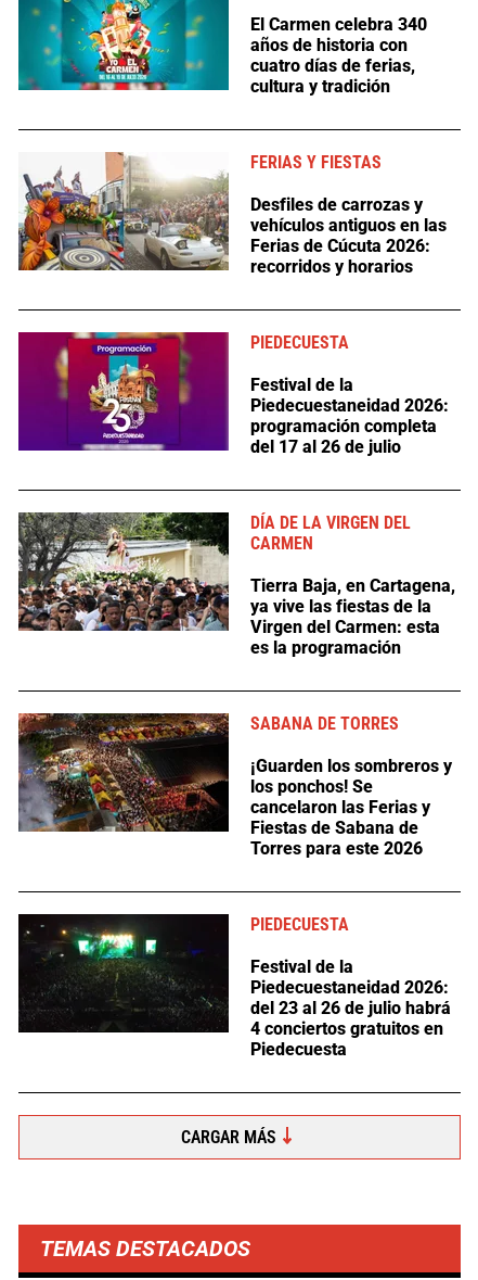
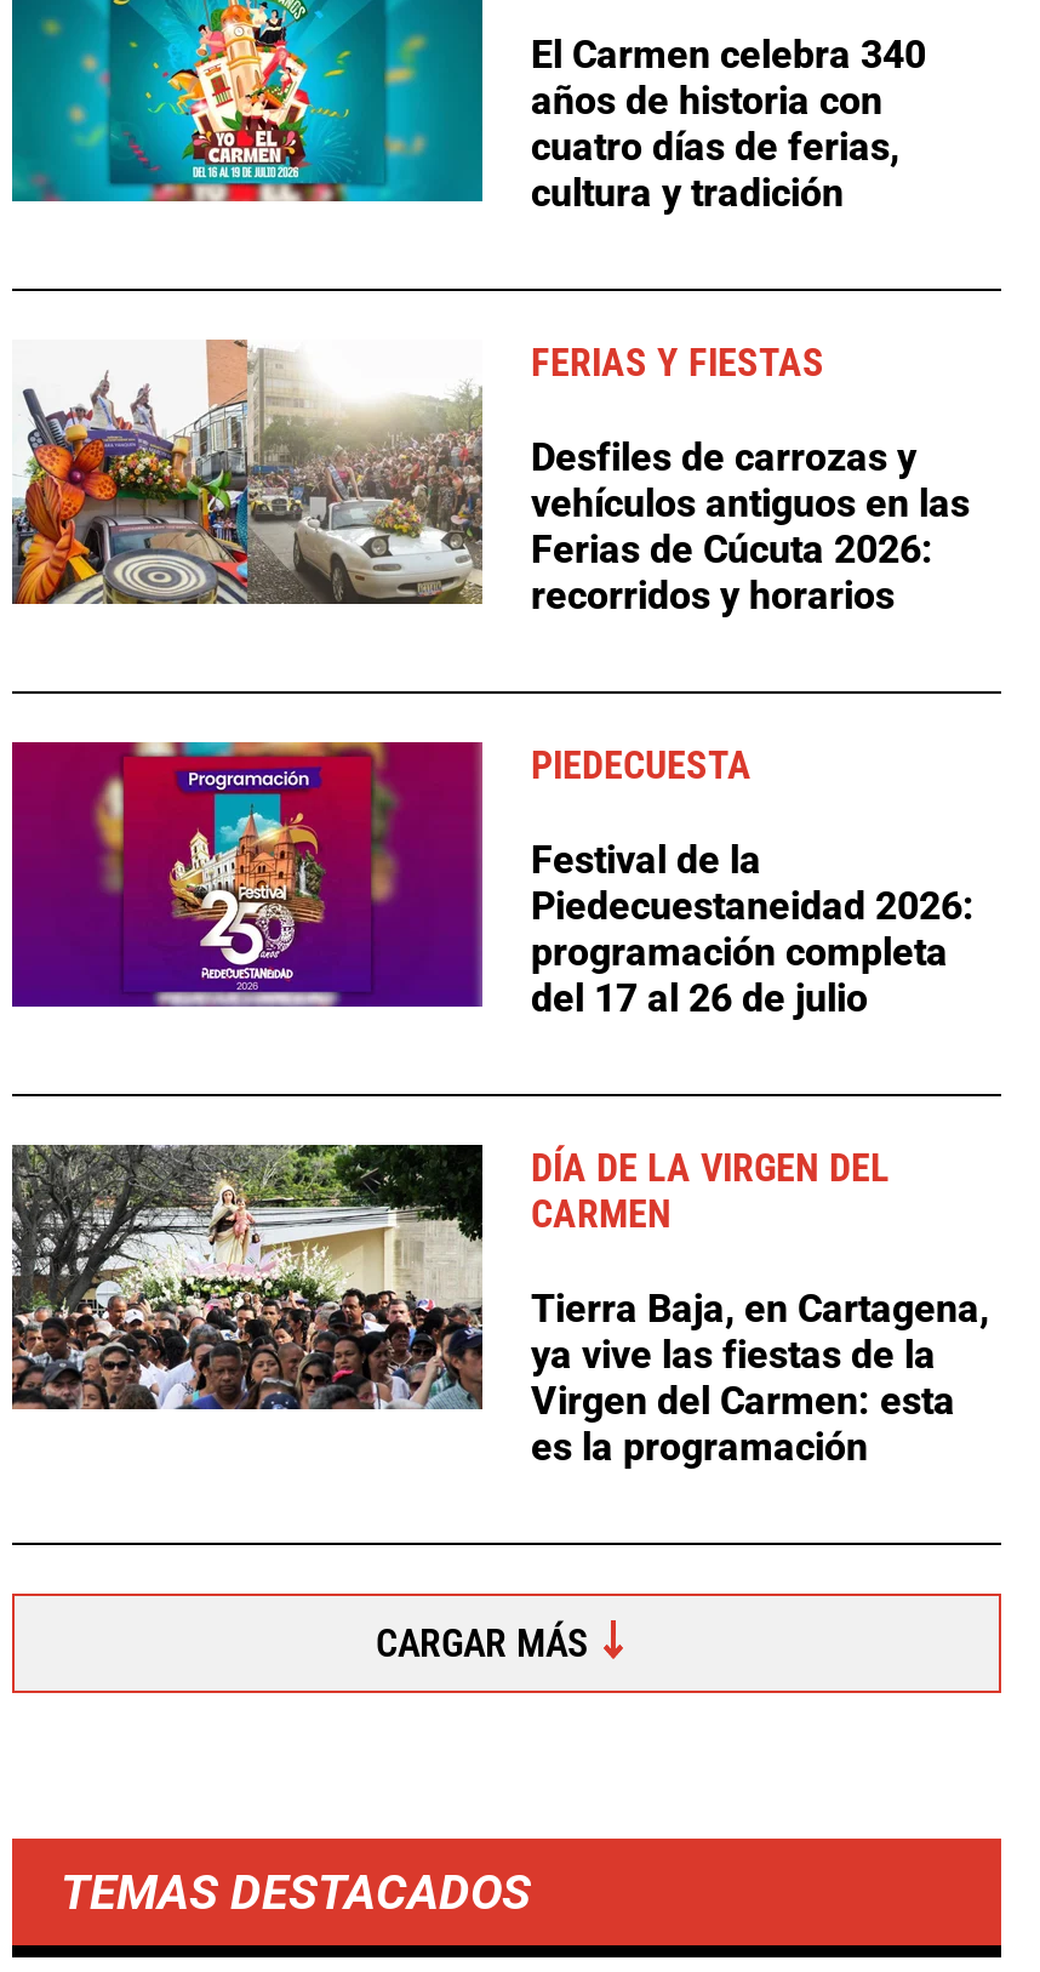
[17,713,452,859] [image] | SABANA DE TORRES | ¡Guarden los sombreros y | los ponchos! Se | cancelaron las Ferias y | Fiestas de Sabana de | Torres para este 2026 -> none
[17,913,451,1060] [image] | PIEDECUESTA | Festival de la | Piedecuestaneidad 2026: | del 23 al 26 de julio habrá | 4 conciertos gratuitos en | Piedecuesta -> none

